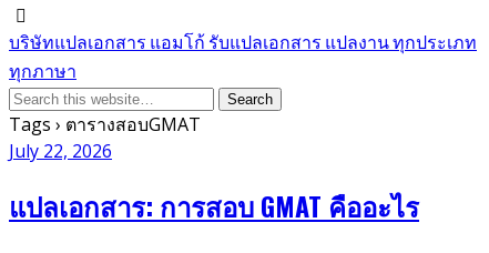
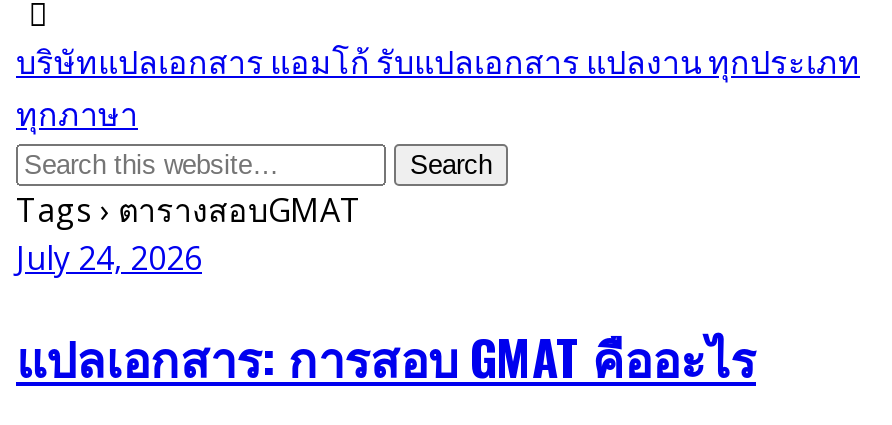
[9,139,112,163] July 22, 2026 -> [16,236,202,280] July 24, 2026

